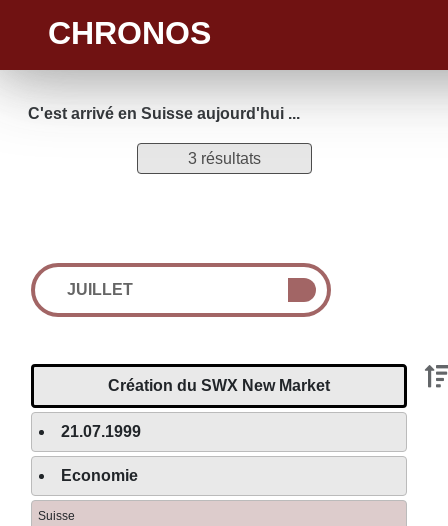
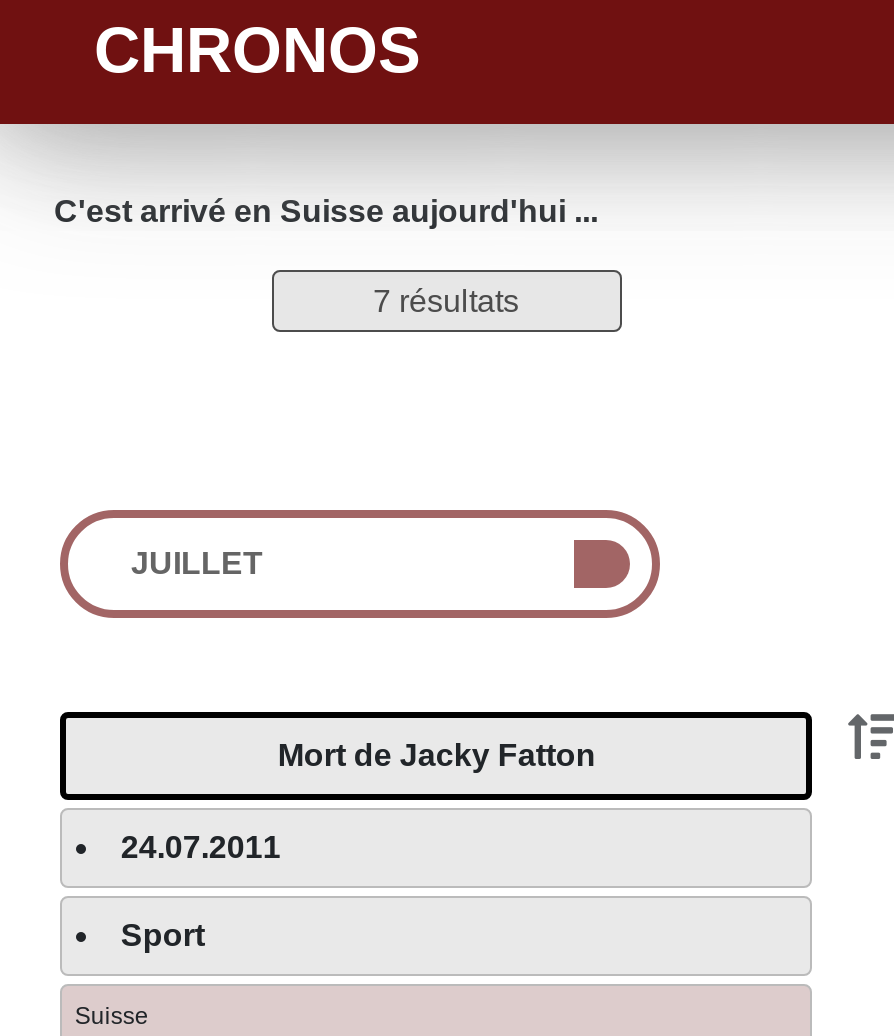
[187,150,260,167] 3 résultats -> [373,284,519,318] 7 résultats
[108,377,330,394] Création du SWX New Market -> [278,738,596,772] Mort de Jacky Fatton
[61,423,141,440] 21.07.1999 -> [121,830,281,864] 24.07.2011
[61,467,138,484] Economie -> [121,918,205,952] Sport

